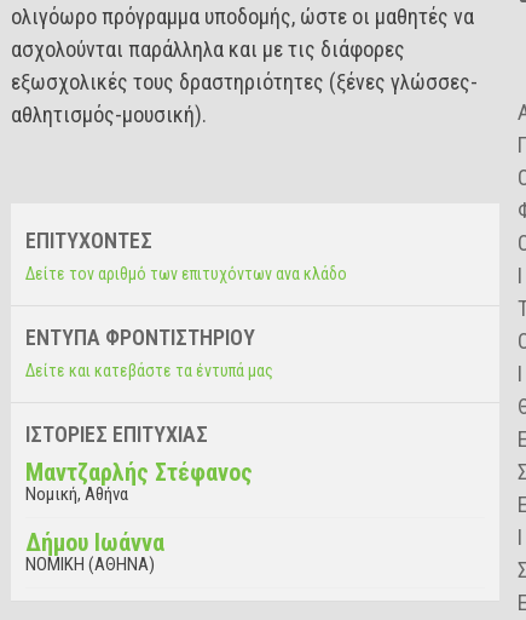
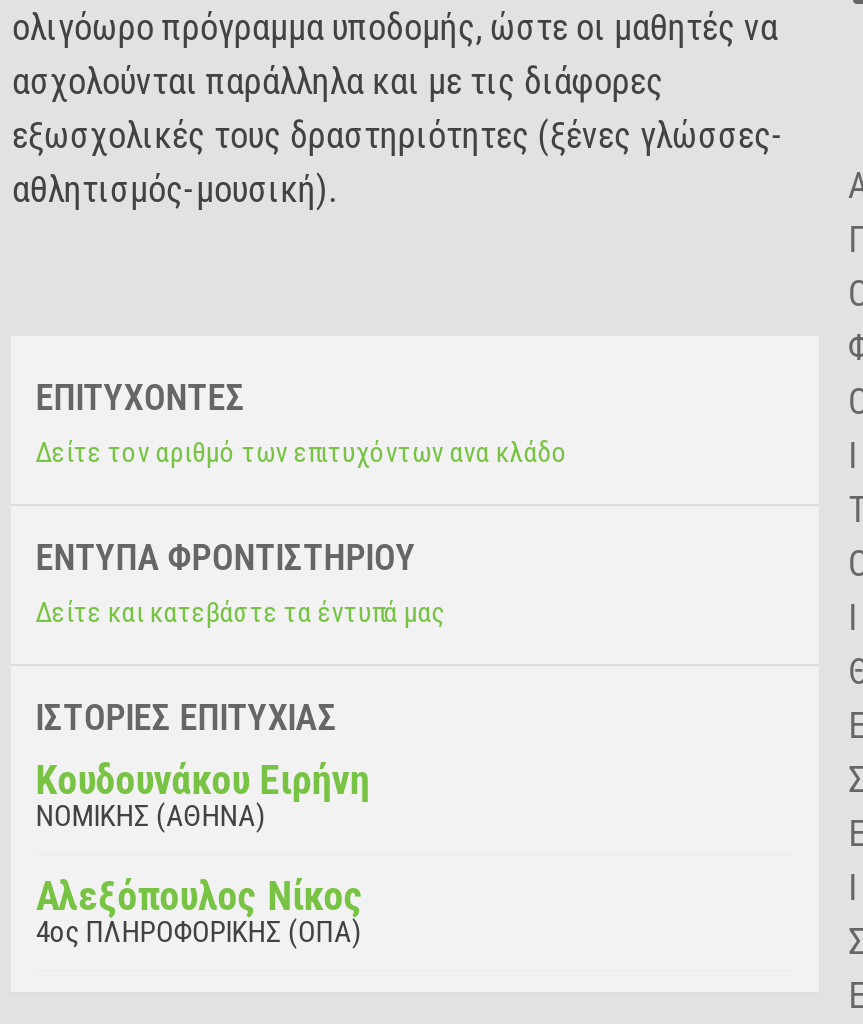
[26,458,253,505] Μαντζαρλής Στέφανος | Νομική, Αθήνα -> [36,757,370,835] Κουδουνάκου Ειρήνη | ΝΟΜΙΚΗΣ (ΑΘΗΝΑ)
[26,528,165,576] Δήμου Ιωάννα | ΝΟΜΙΚΗ (ΑΘΗΝΑ) -> [36,873,364,951] Αλεξόπουλος Νίκος | 4ος ΠΛΗΡΟΦΟΡΙΚΗΣ (OΠΑ)

